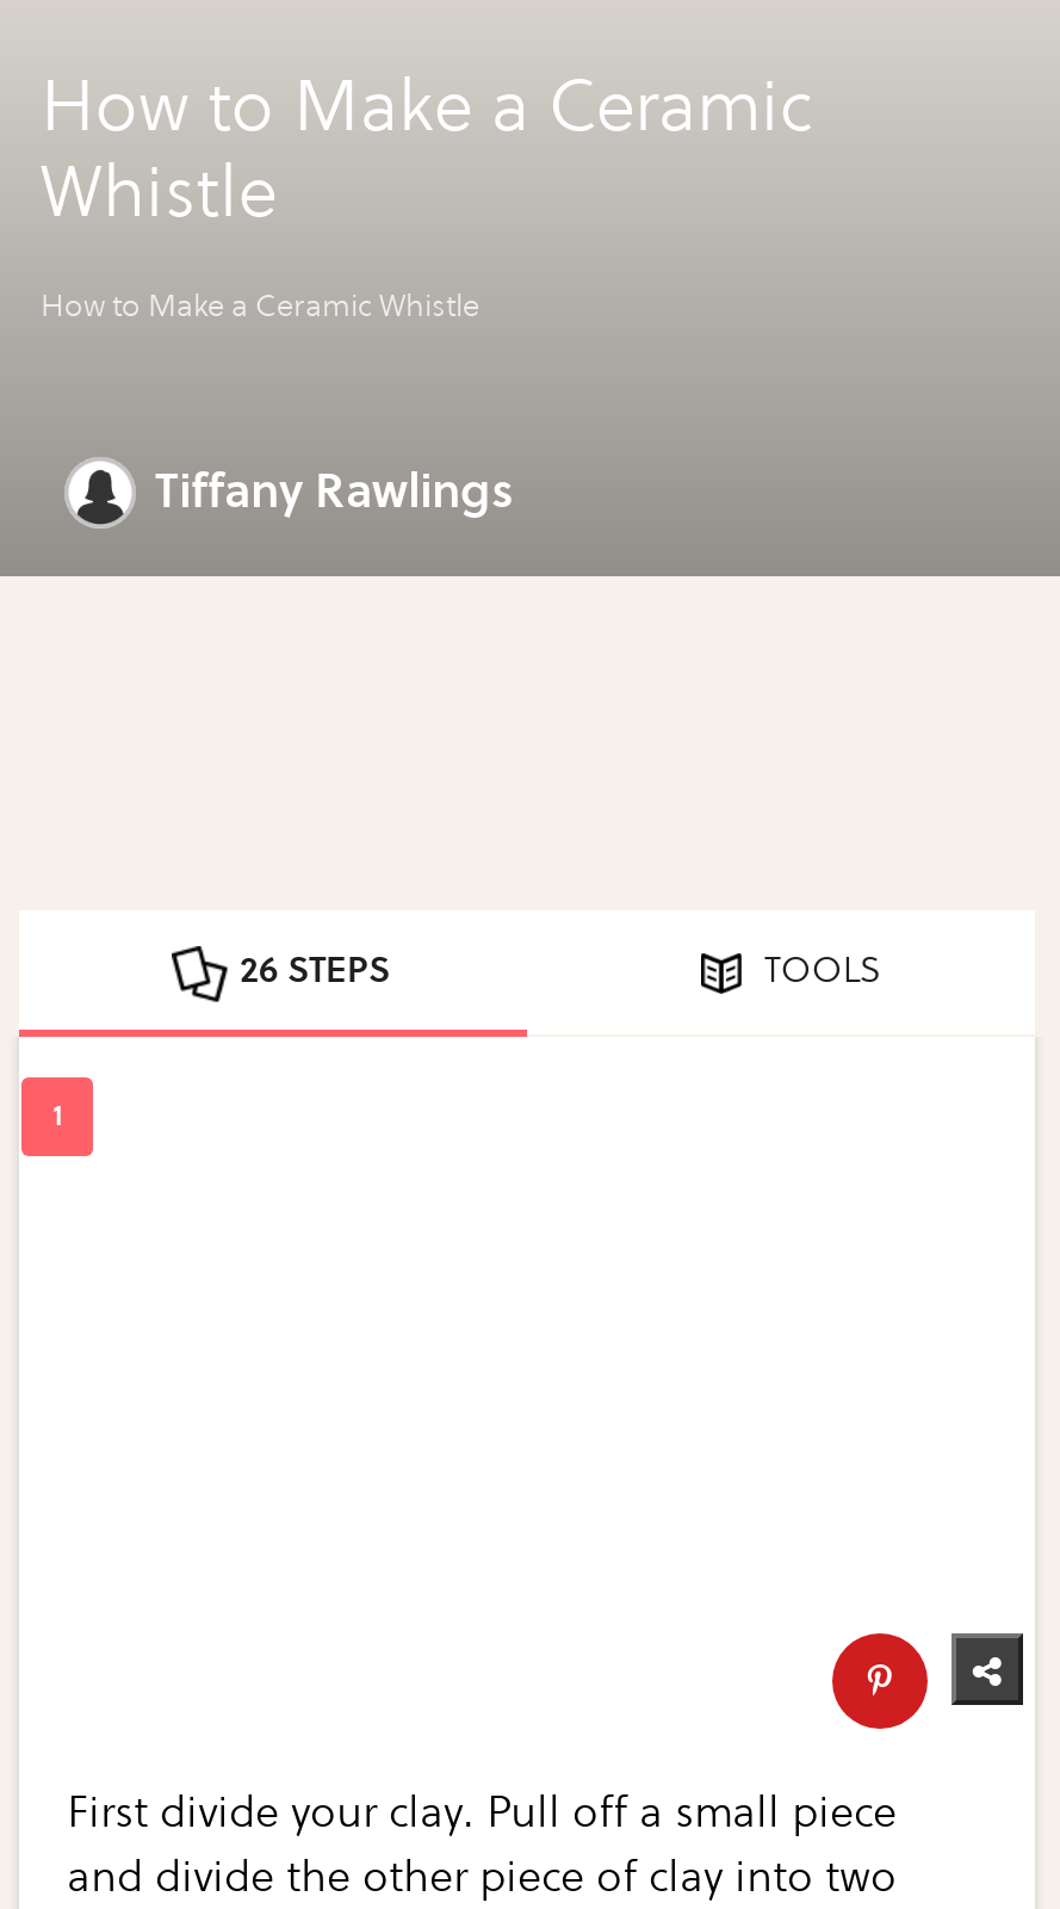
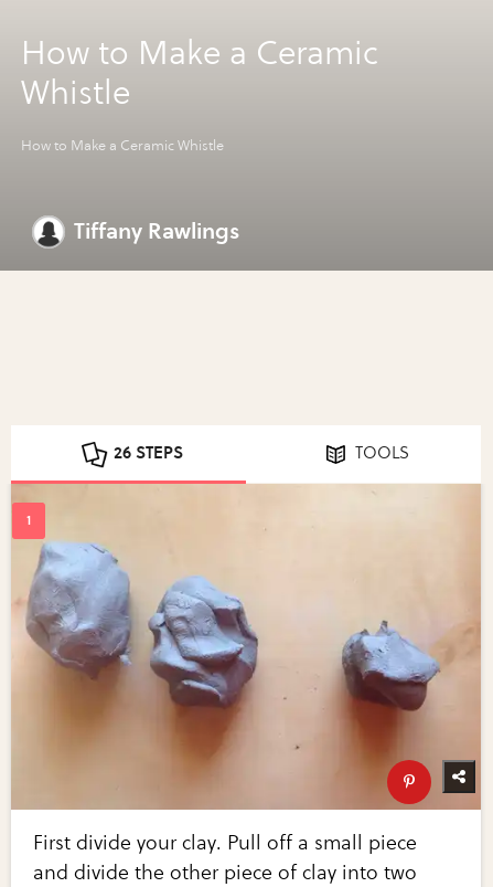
none -> [10,483,482,811] [image]

